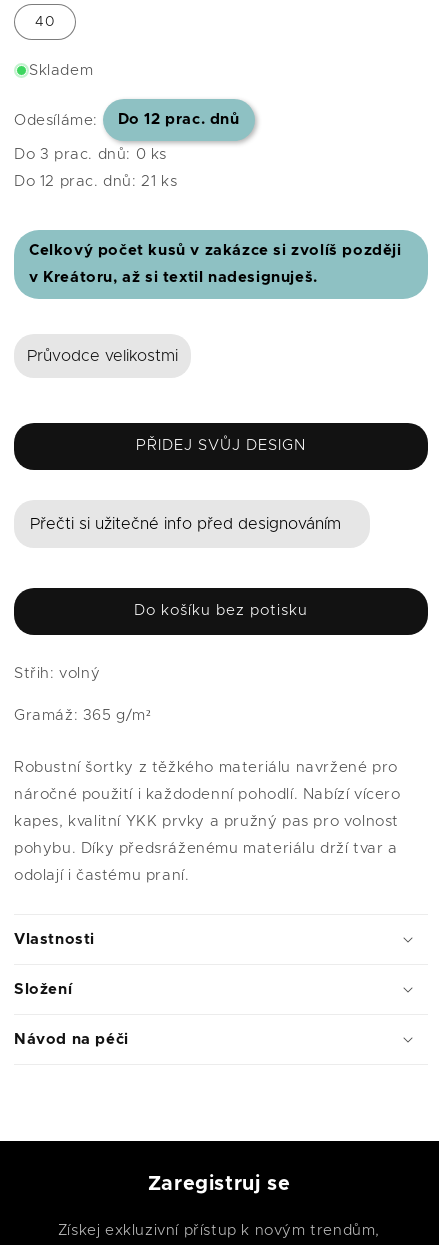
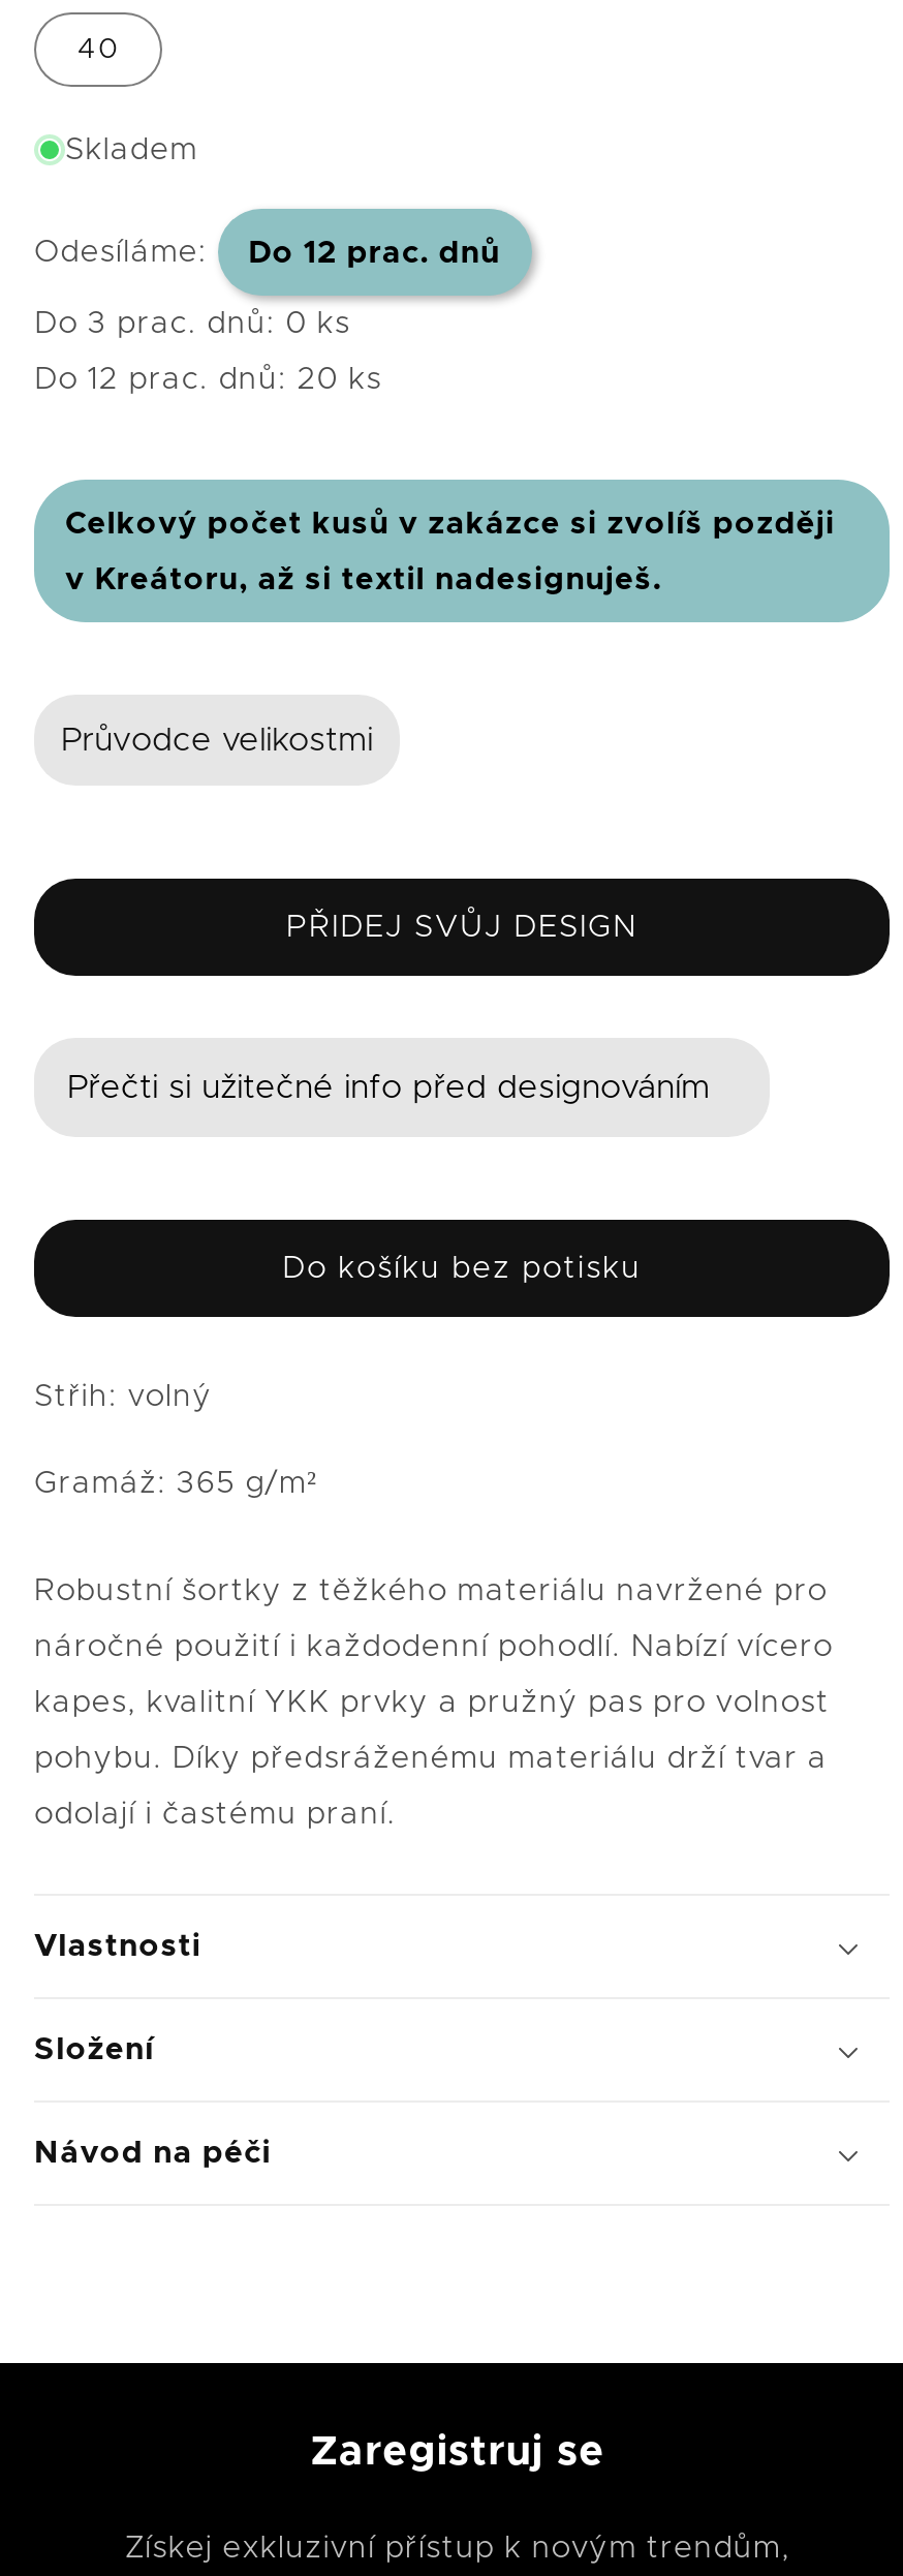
[14,174,177,189] Do 12 prac. dnů: 21 ks -> [34,364,382,395] Do 12 prac. dnů: 20 ks

